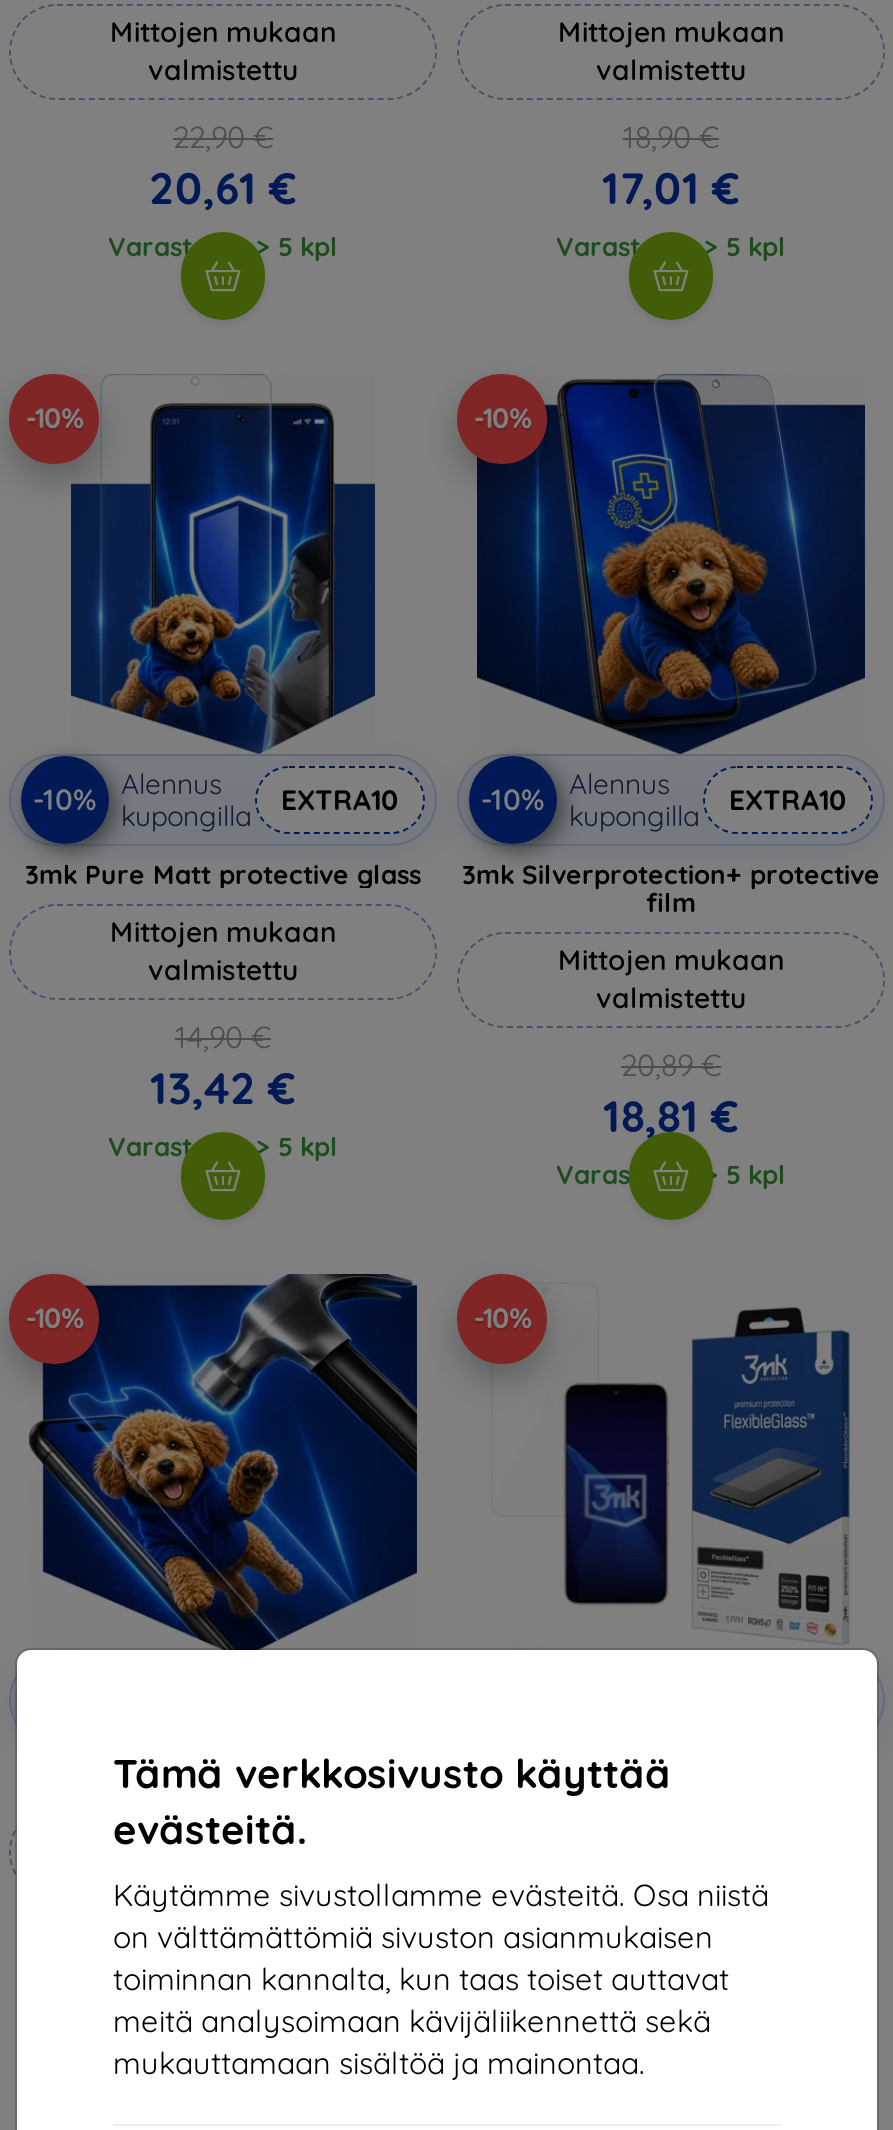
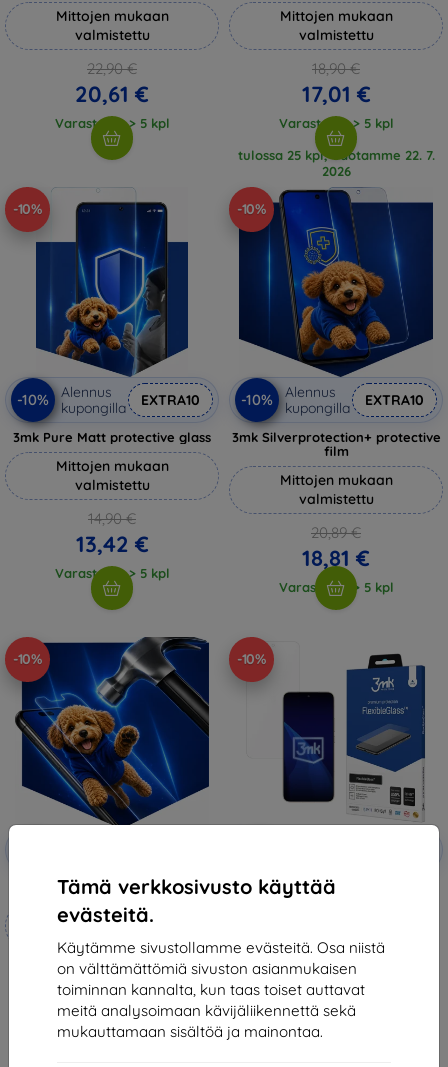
none -> [237,147,434,179] tulossa 25 kpl, odotamme 22. 7. | 2026

